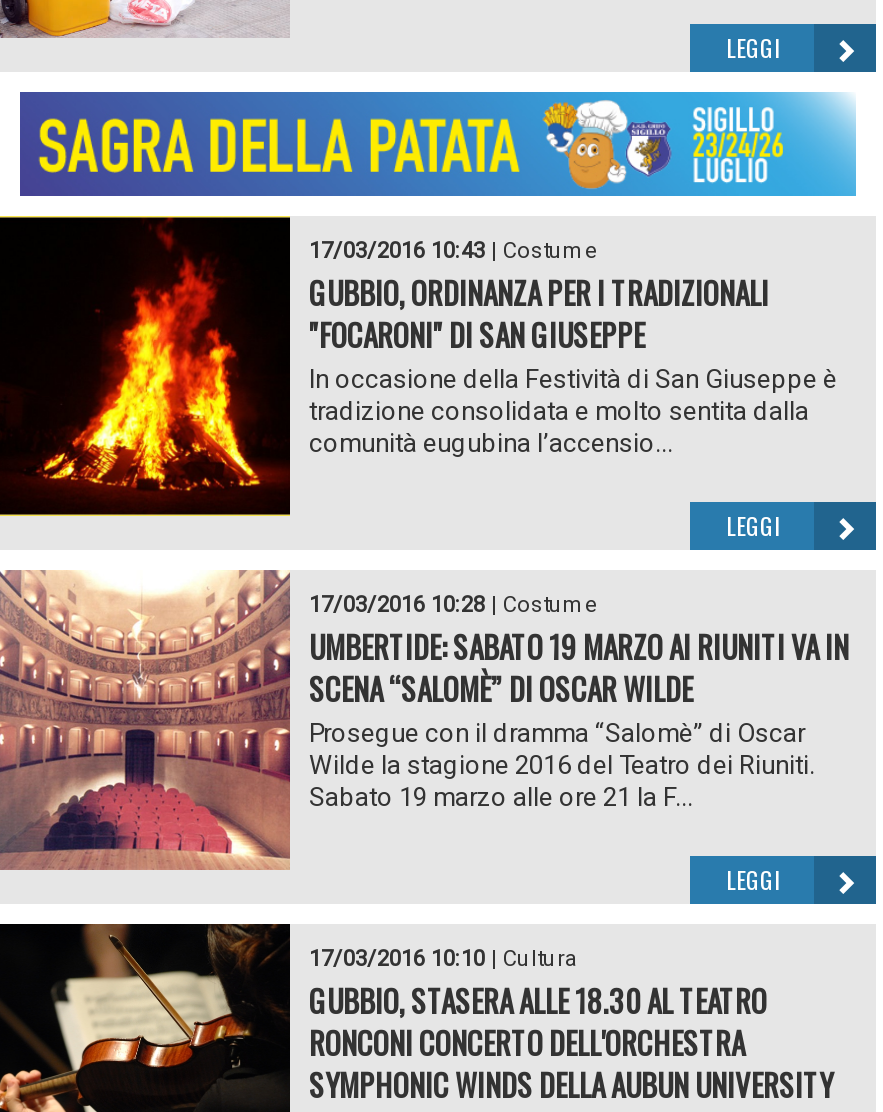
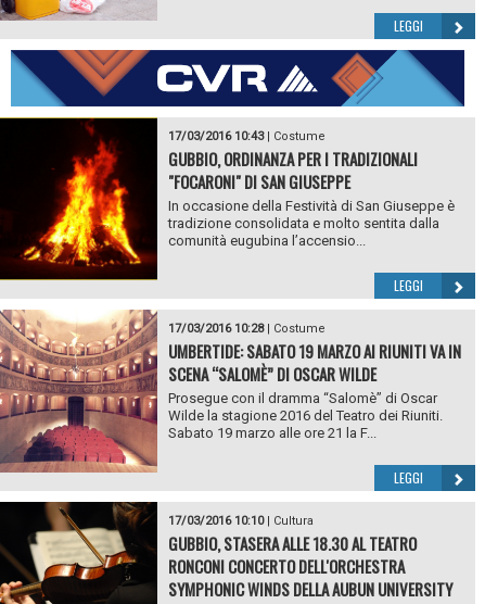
[18,90,858,198] [image] -> [10,49,465,108] [image]

